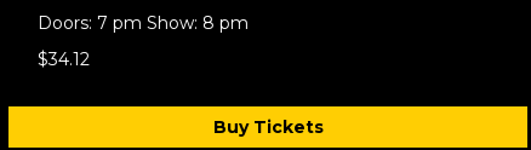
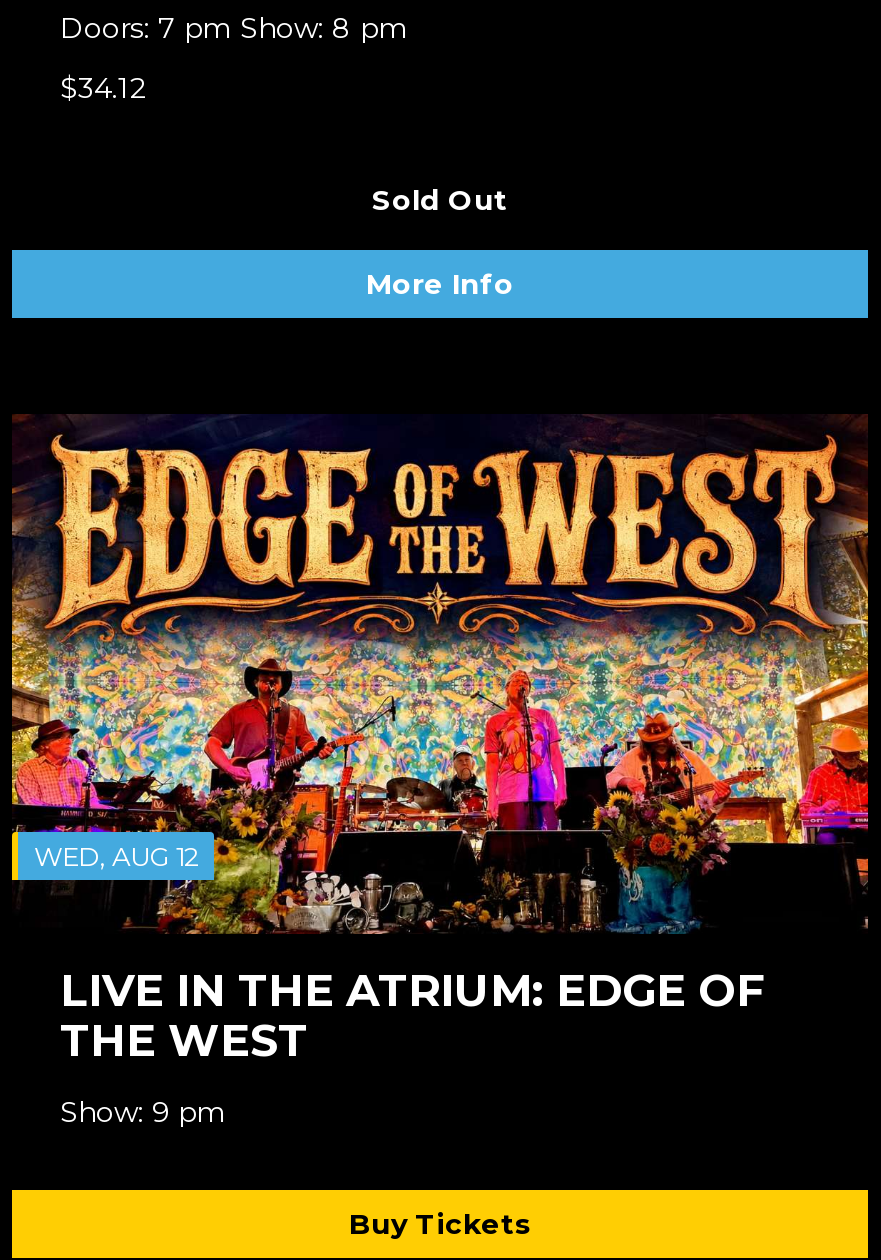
none -> [10,414,870,1129] [image] | WED, AUG 12 | LIVE IN THE ATRIUM: EDGE OF | THE WEST | Show: 9 pm
none -> [366,181,514,301] Sold Out | More Info

